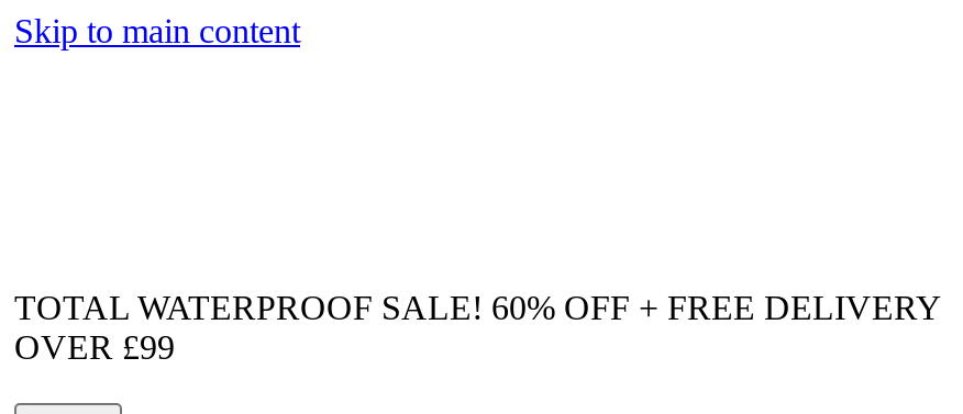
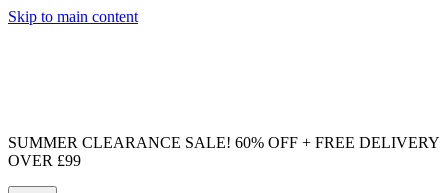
[14,289,940,326] TOTAL WATERPROOF SALE! 60% OFF + FREE DELIVERY -> [8,134,439,151] SUMMER CLEARANCE SALE! 60% OFF + FREE DELIVERY

